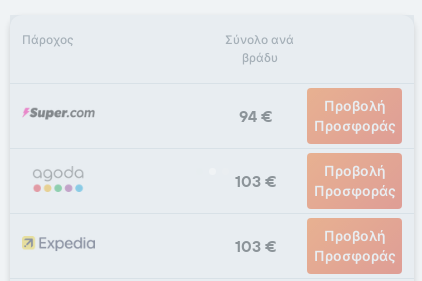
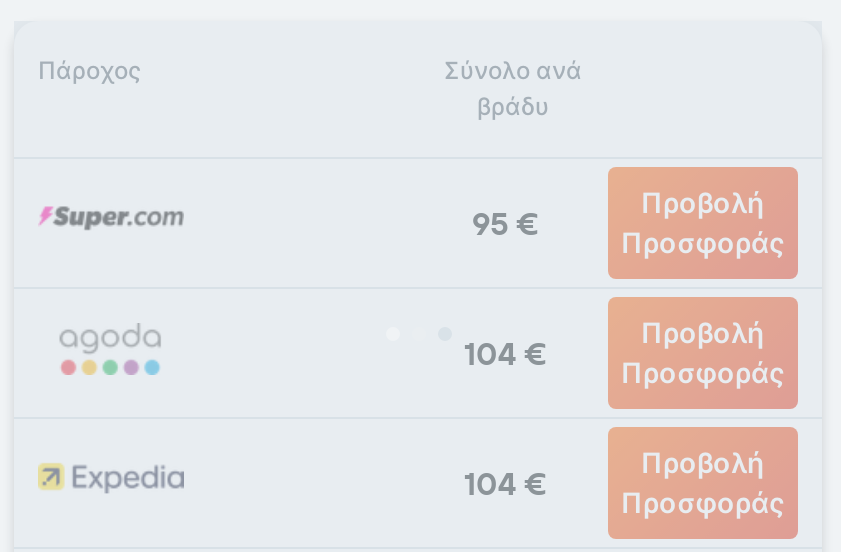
[239,106,272,126] 94 € -> [472,203,538,243] 95 €
[235,171,276,191] 103 € -> [464,333,546,373] 104 €
[235,236,276,256] 103 € -> [464,463,546,503] 104 €

